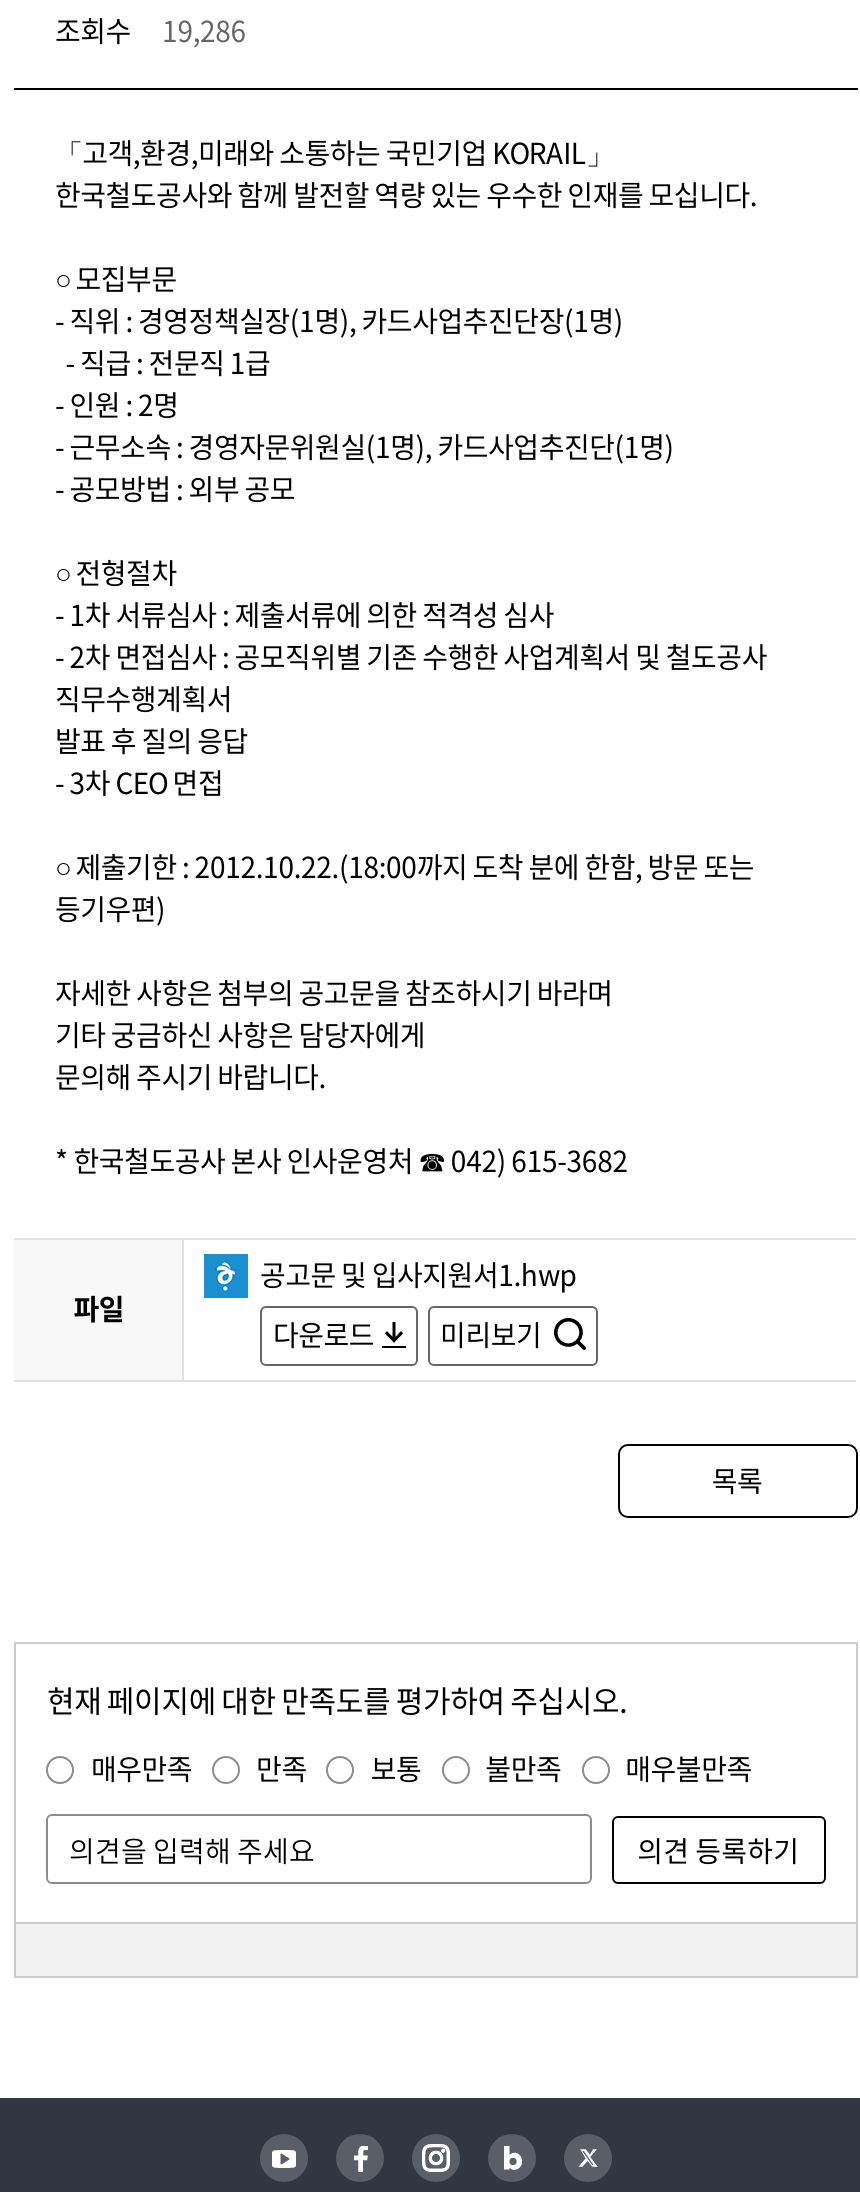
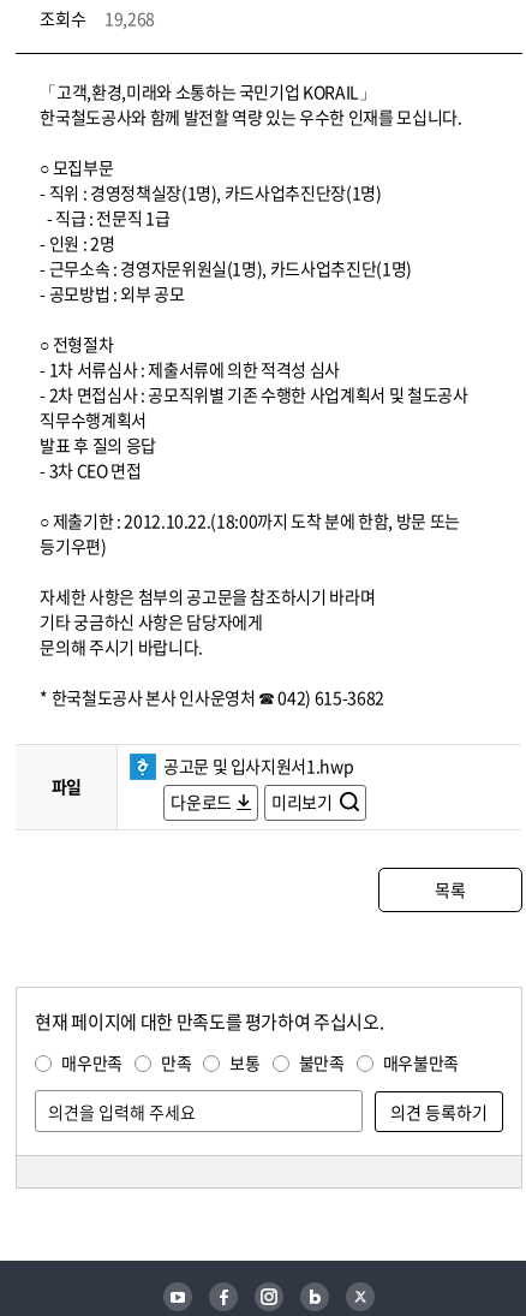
[55,10,246,50] 조회수 19,286 -> [40,6,155,30] 조회수 19,268

